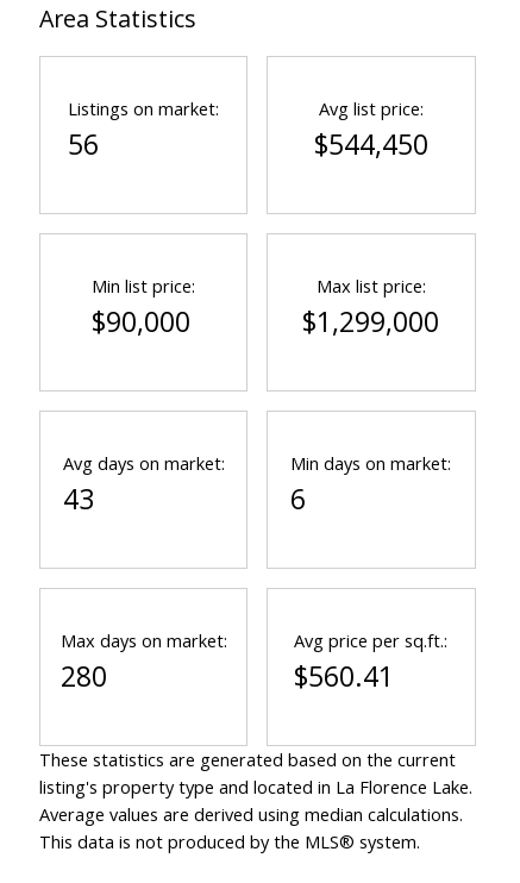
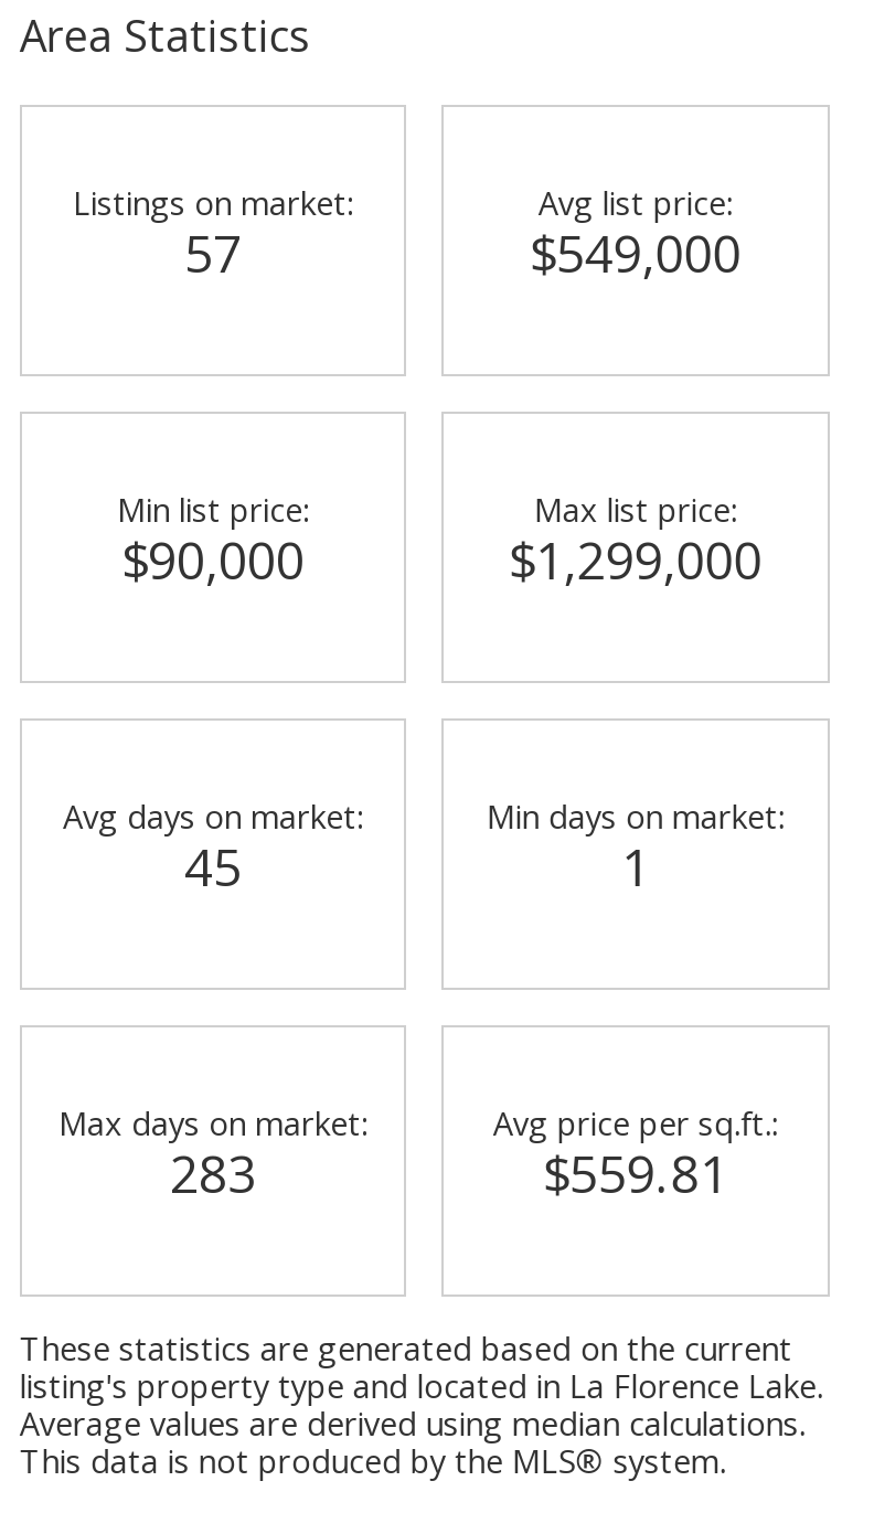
[68,125,99,164] 56 -> [184,217,242,288] 57
[314,125,428,164] $544,450 -> [529,217,741,288] $549,000
[62,480,93,518] 43 -> [184,831,242,901] 45
[291,480,306,518] 6 -> [621,831,650,901] 1
[60,657,106,695] 280 -> [170,1138,256,1208] 283
[294,657,394,695] $560.41 -> [543,1138,728,1208] $559.81

